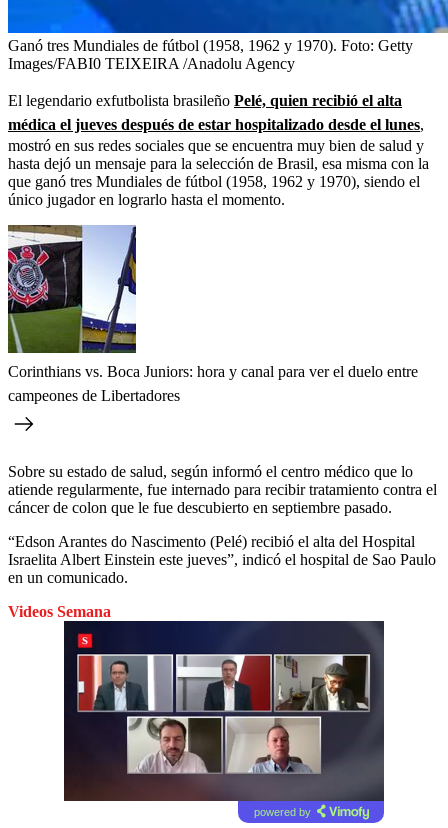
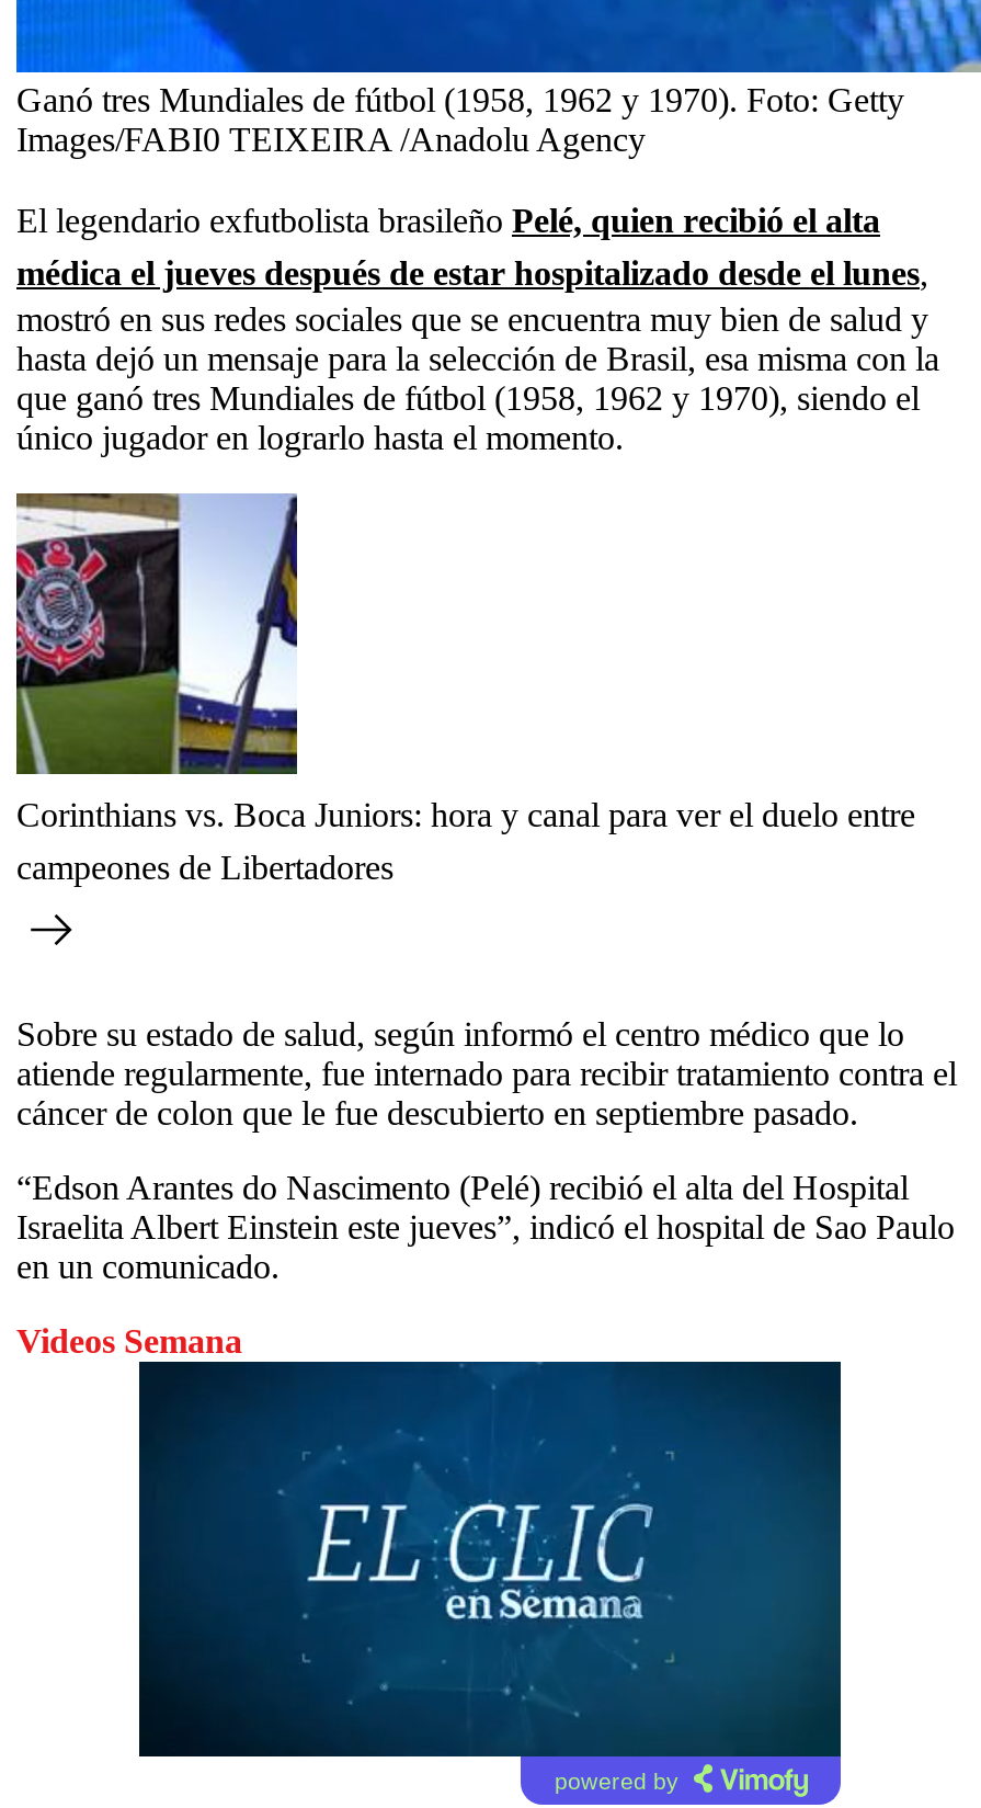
[64,621,384,801] [image] -> [139,1362,841,1756] [image]

